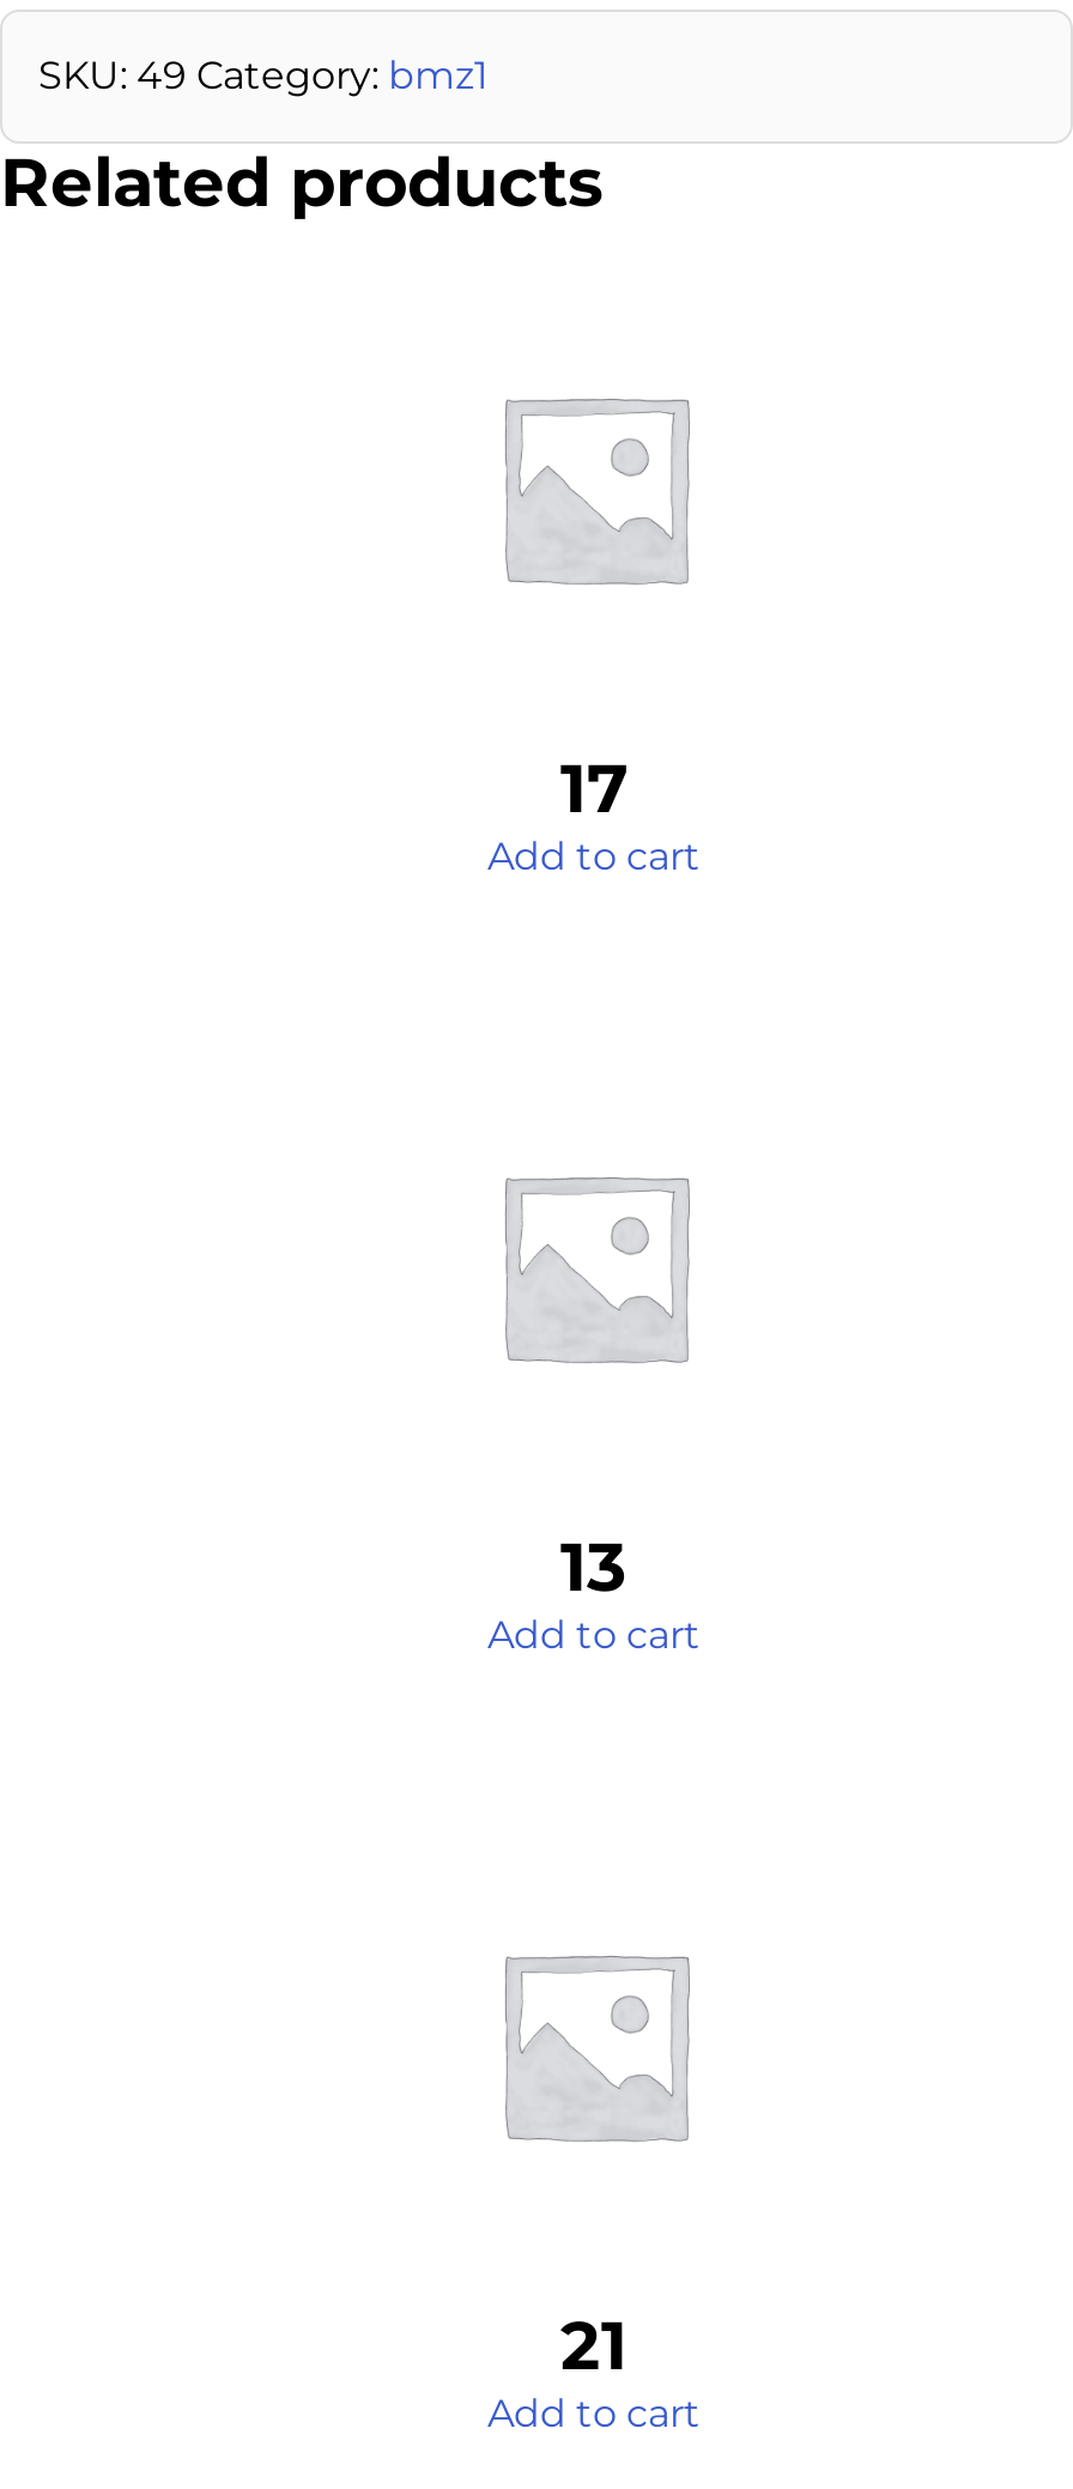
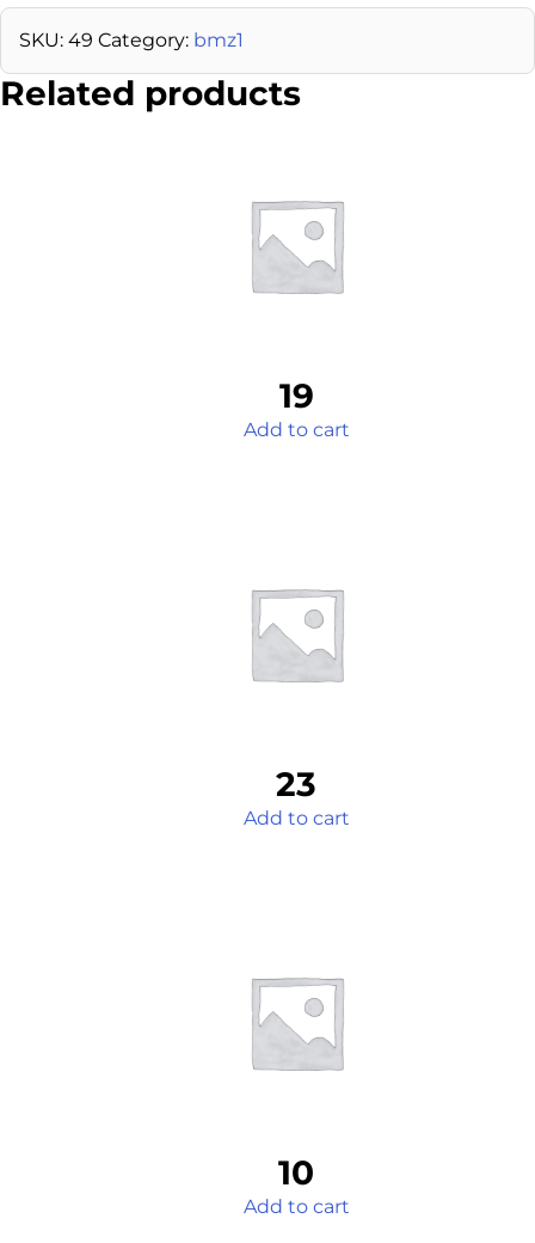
[560,747,628,829] 17 -> [279,375,313,416] 19
[560,1526,628,1607] 13 -> [276,764,316,804] 23
[560,2304,628,2385] 21 -> [278,1152,314,1192] 10

